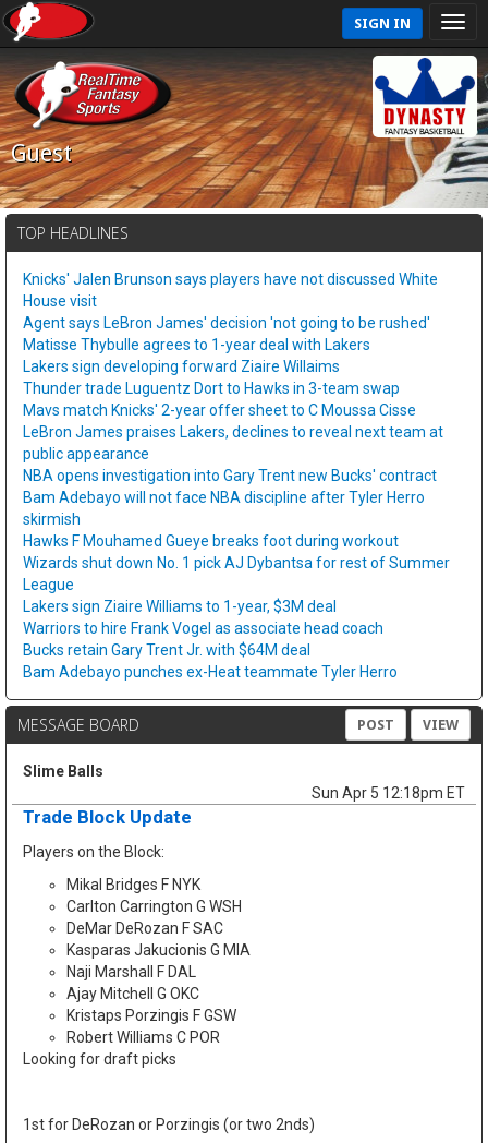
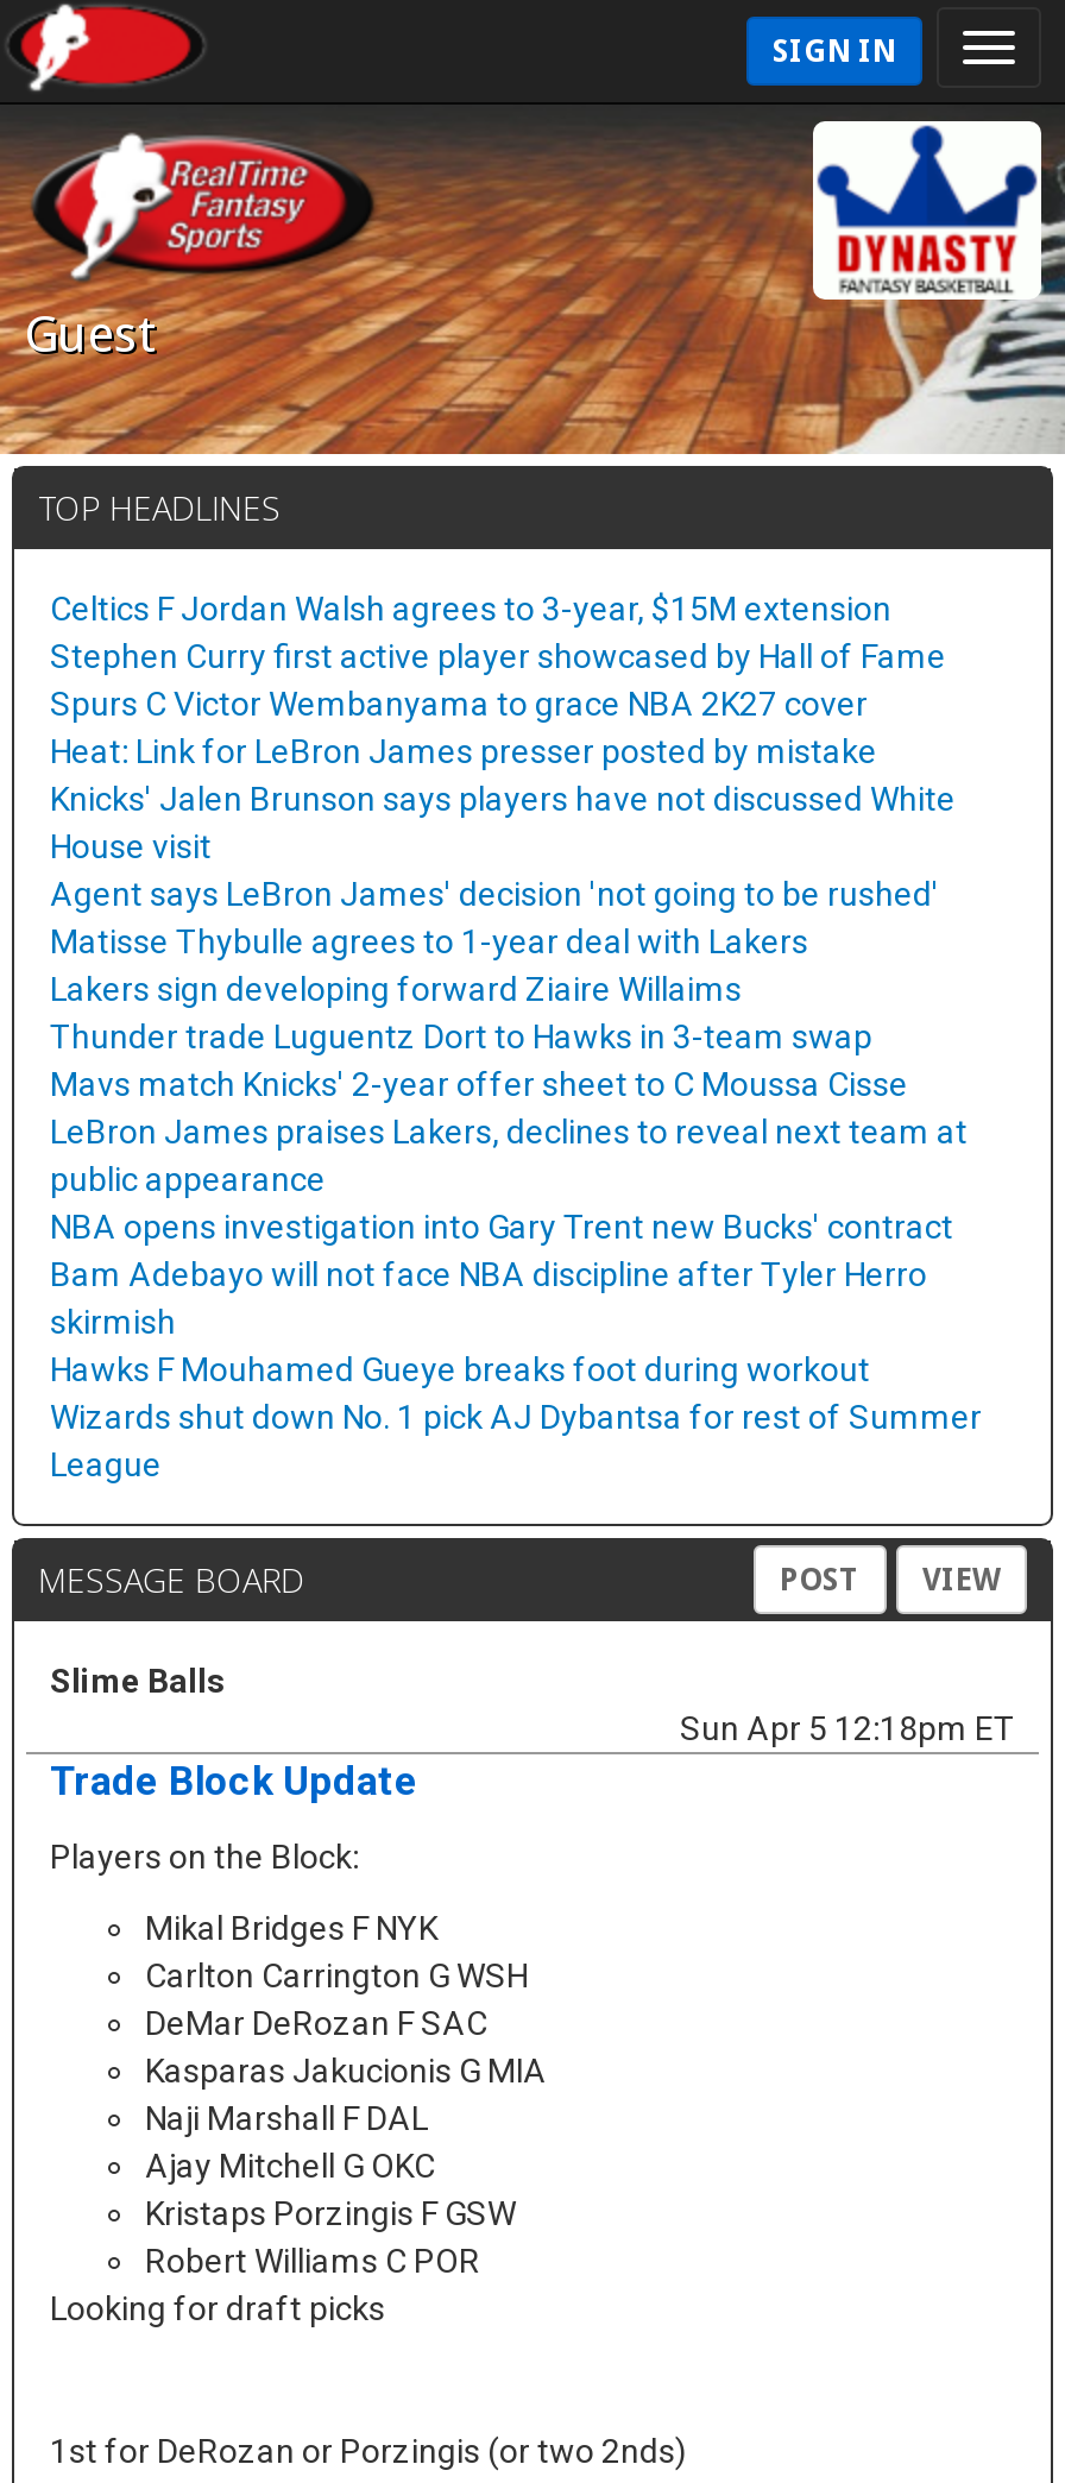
none -> [50,590,946,770] Celtics F Jordan Walsh agrees to 3-year, $15M extension | Stephen Curry first active player showcased by Hall of Fame | Spurs C Victor Wembanyama to grace NBA 2K27 cover | Heat: Link for LeBron James presser posted by mistake
moved [23,270,450,593] -> [50,780,982,1483]: Knicks' Jalen Brunson says players have not discussed White | House visit | Agent says LeBron James' decision 'not going to be rushed' | ... | Wizards shut down No. 1 pick AJ Dybantsa for rest of Summer | League
[23,598,398,681] Lakers sign Ziaire Williams to 1-year, $3M deal | Warriors to hire Frank Vogel as associate head coach | Bucks retain Gary Trent Jr. with $64M deal | Bam Adebayo punches ex-Heat teammate Tyler Herro -> none

